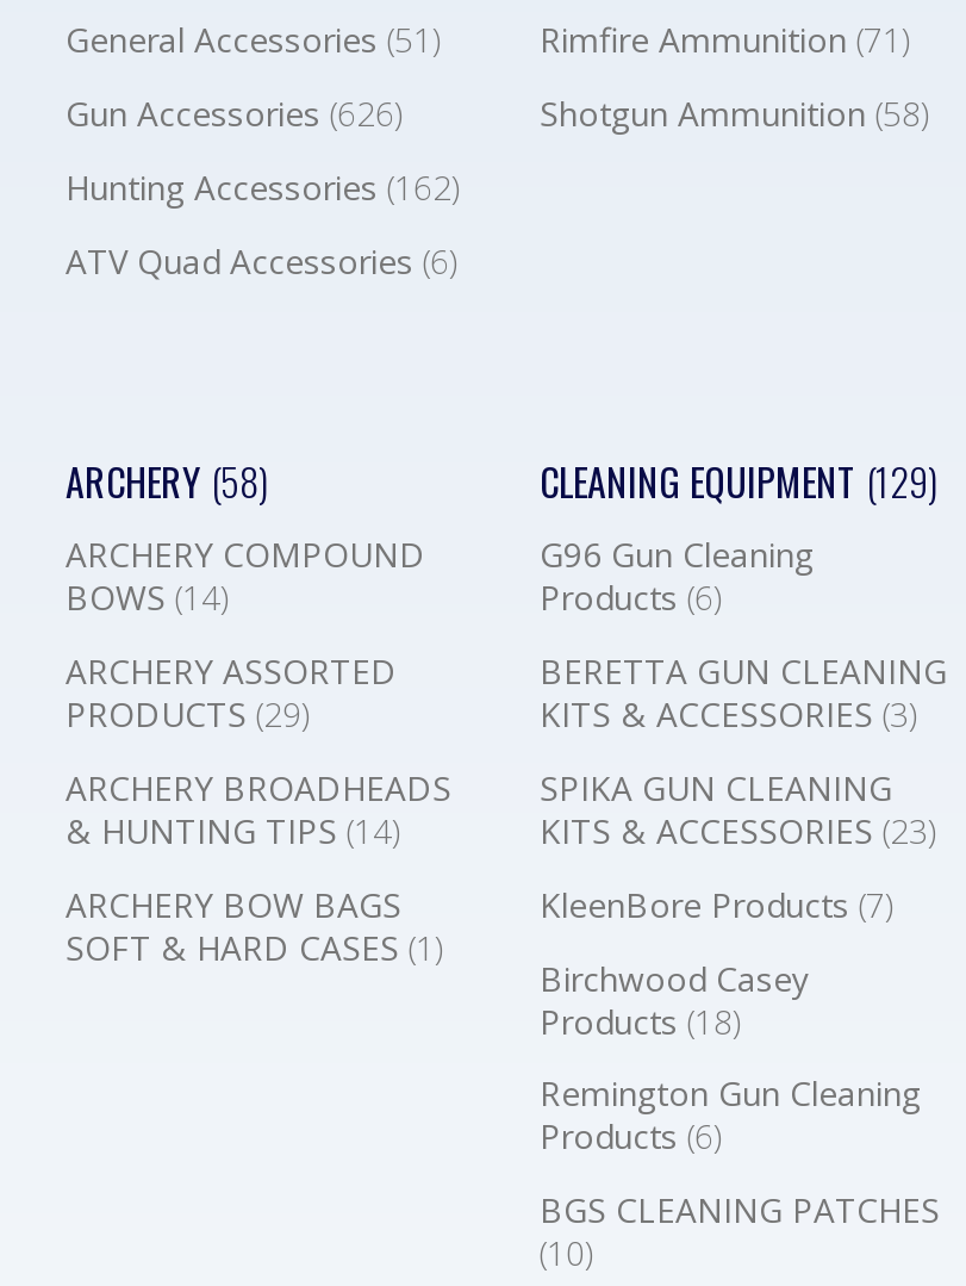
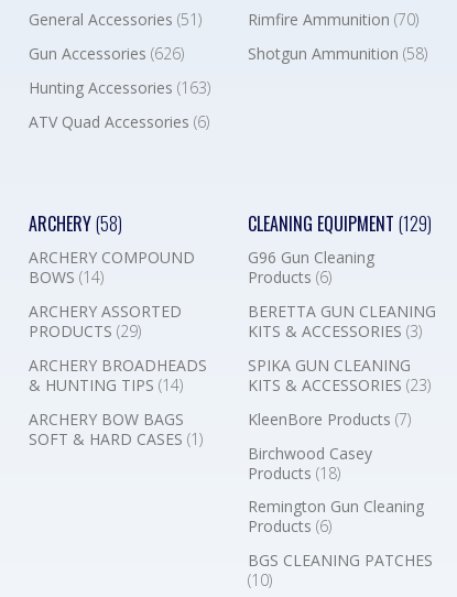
[540,18,909,63] Rimfire Ammunition (71) -> [248,9,418,30] Rimfire Ammunition (70)
[66,165,459,210] Hunting Accessories (162) -> [29,77,210,98] Hunting Accessories (163)

